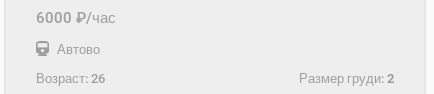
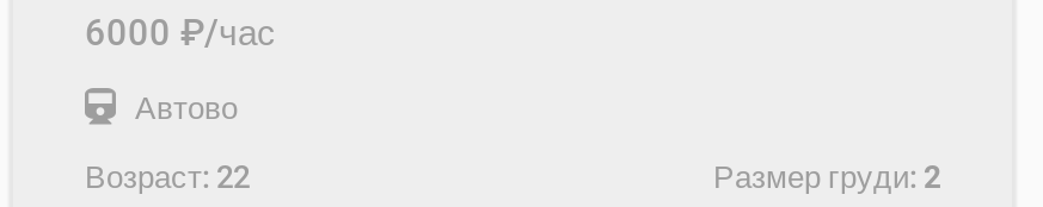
[36,70,105,85] Возраст: 26 -> [85,158,250,194] Возраст: 22

